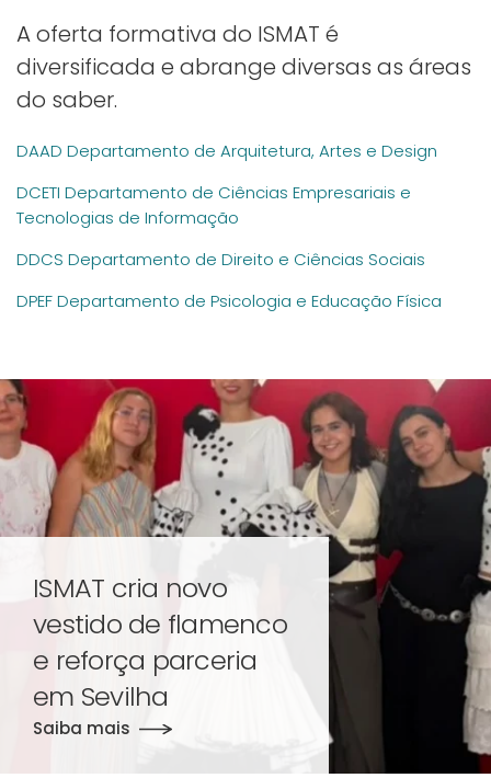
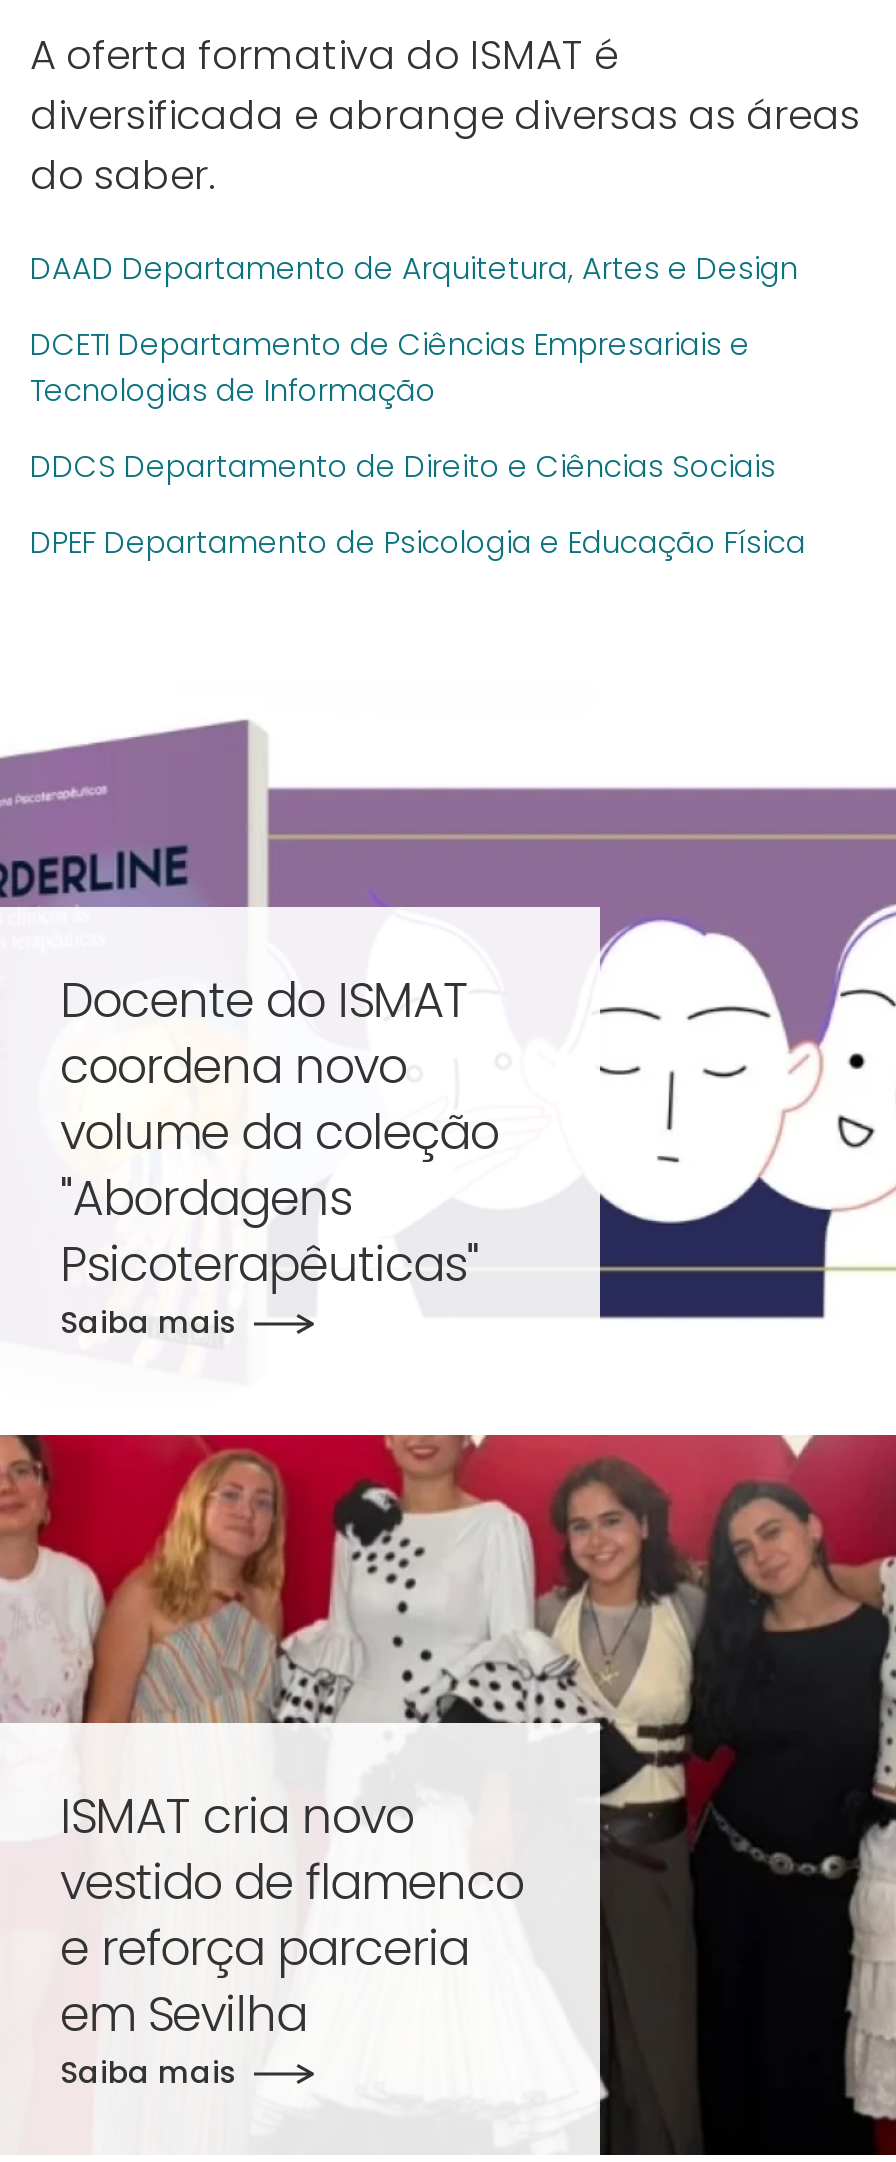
none -> [6,719,890,1343] [image] | Docente do ISMAT | coordena novo | volume da coleção | "Abordagens | Psicoterapêuticas" | Saiba mais

